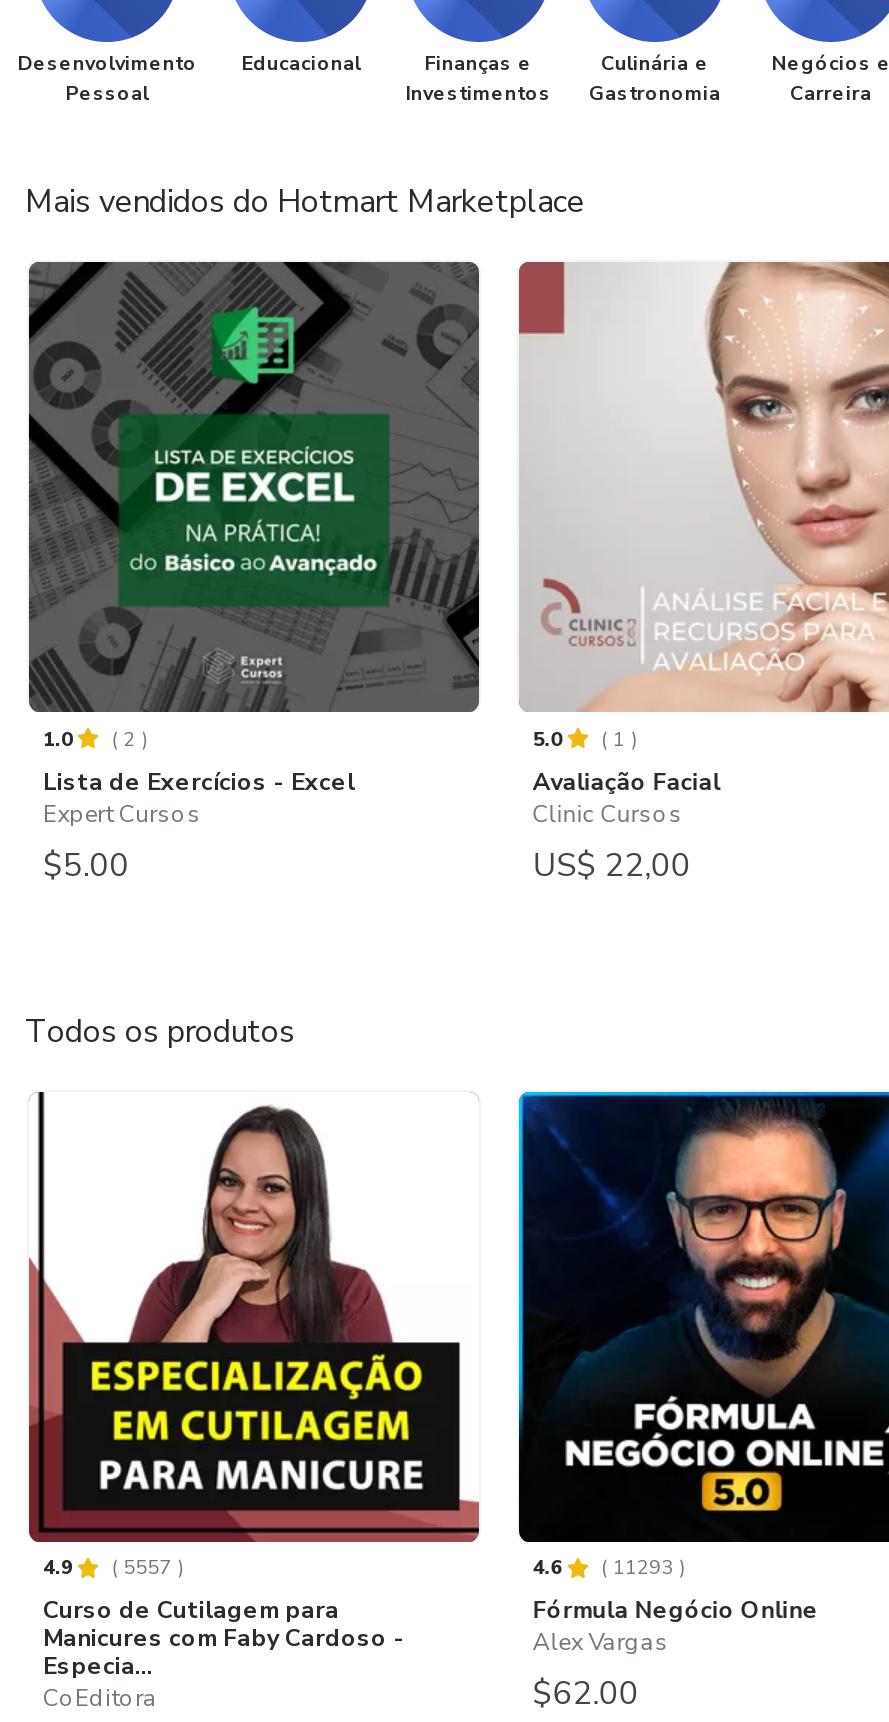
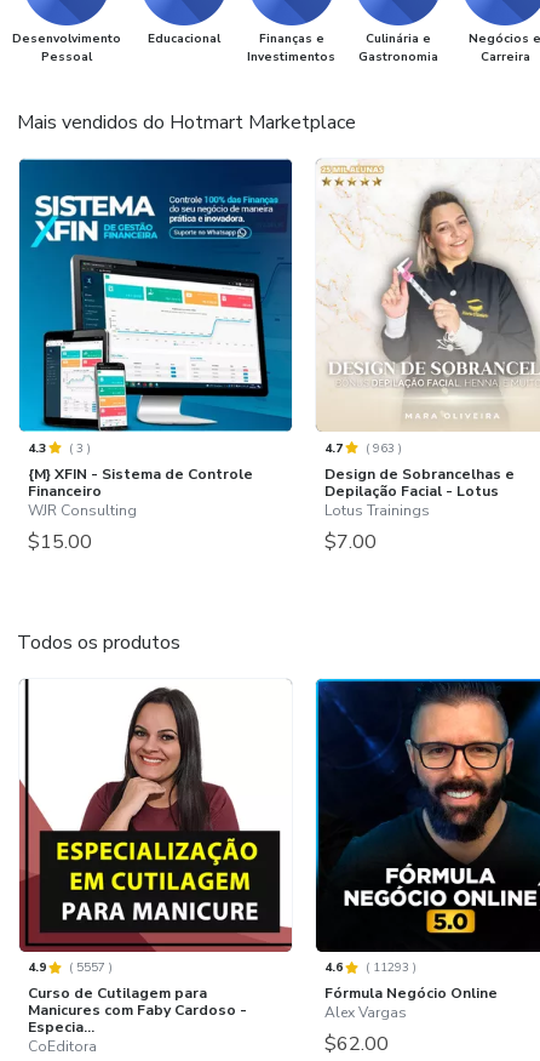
[27,260,481,888] [image] | 1.0 | (2) | Lista de Exercícios - Excel | Expert Cursos | $5.00 -> [18,158,293,555] [image] | 4.3 | (3) | {M} XFIN - Sistema de Controle | Financeiro | WJR Consulting | $15.00
[517,260,883,888] [image] | 5.0 | (1) | Avaliação Facial | Clinic Cursos | US$ 22,00 -> [316,164,536,555] [image] | 4.7 | (963) | Design de Sobrancelhas e | Depilação Facial - Lotus | Lotus Trainings | $7.00

